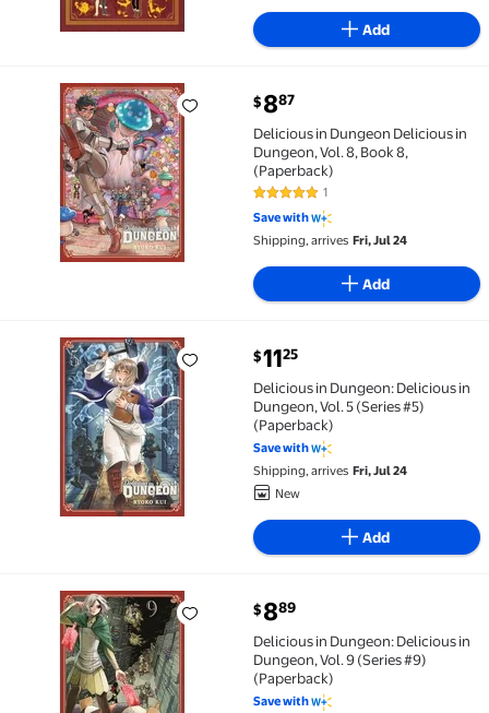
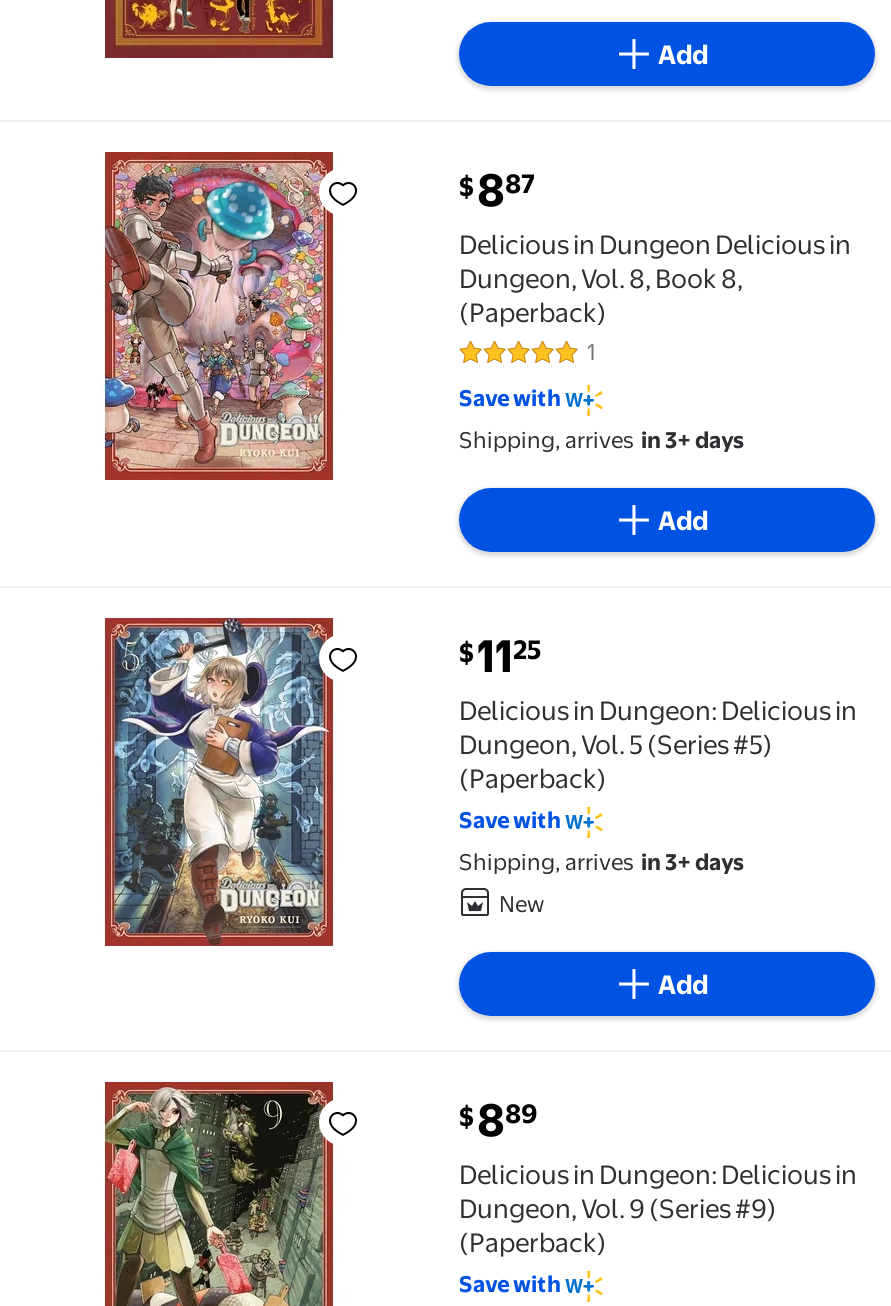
[253,233,407,248] Shipping, arrives Fri, Jul 24 -> [459,426,745,454] Shipping, arrives in 3+ days
[253,463,407,478] Shipping, arrives Fri, Jul 24 -> [459,848,745,876] Shipping, arrives in 3+ days

